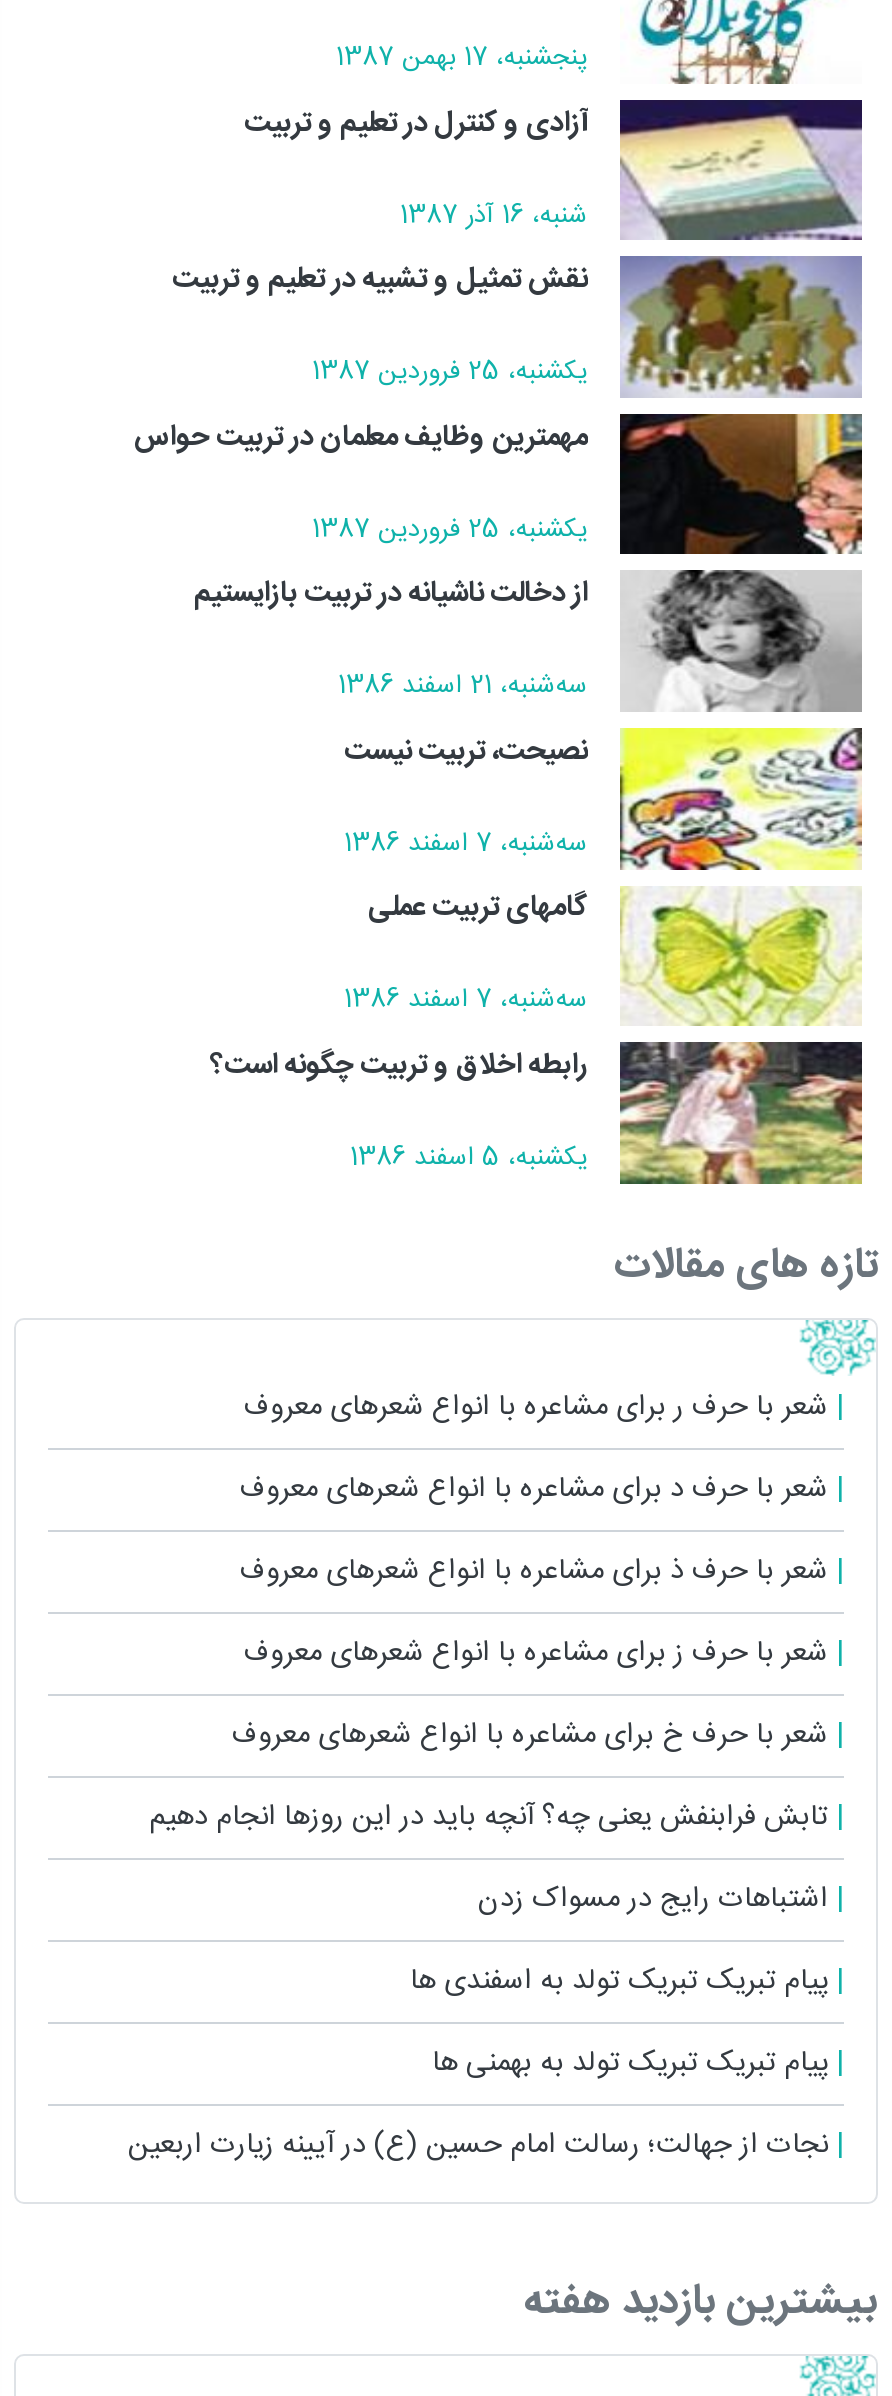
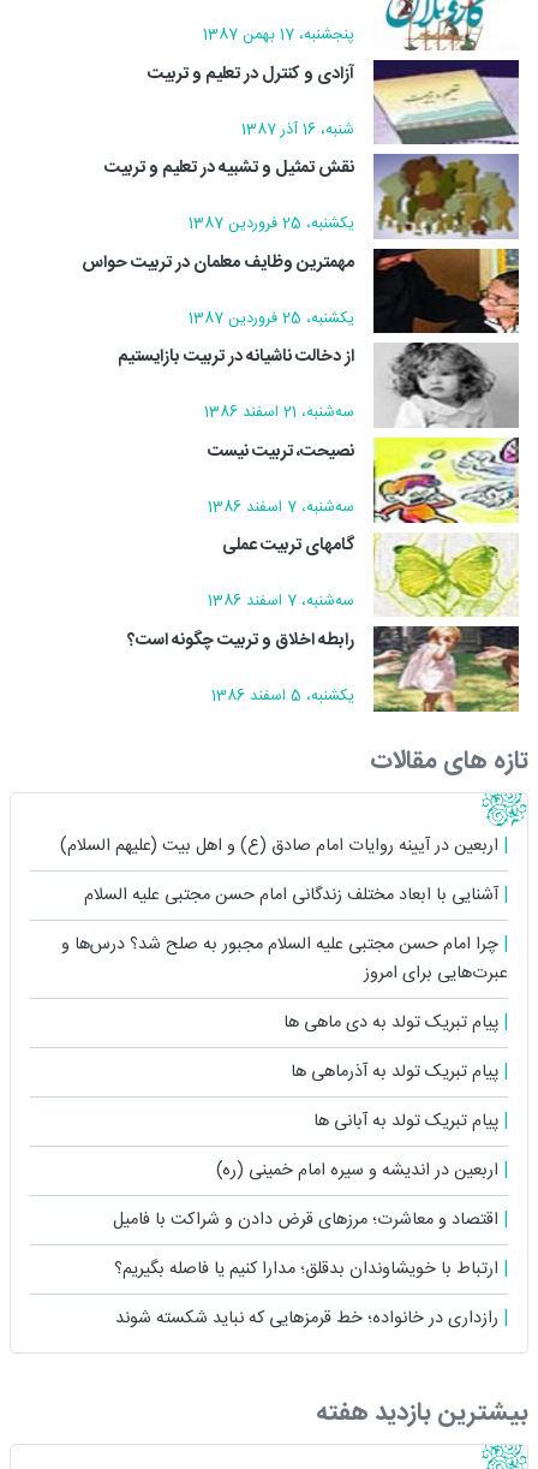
[244,1384,836,1432] شعر با حرف ر برای مشاعره با انواع شعرهای معروف -> [60,832,503,860] اربعین در آیینه روایات امام صادق (ع) و اهل بیت (علیهم السلام)
[240,1466,836,1514] شعر با حرف د برای مشاعره با انواع شعرهای معروف -> [84,881,503,910] آشنایی با ابعاد مختلف زندگانى امام حسن مجتبی علیه السلام
[240,1548,836,1596] شعر با حرف ذ برای مشاعره با انواع شعرهای معروف -> [61,930,508,988] چرا امام حسن مجتبی علیه السلام مجبور به صلح شد؟ درس‌ها و | عبرت‌هایی برای امروز
[244,1630,836,1678] شعر با حرف ز برای مشاعره با انواع شعرهای معروف -> [283,1008,503,1037] پیام تبریک تولد به دی ماهی ها
[232,1712,836,1760] شعر با حرف خ برای مشاعره با انواع شعرهای معروف -> [291,1058,503,1086] پیام تبریک تولد به آذرماهی ها
[150,1794,836,1842] تابش فرابنفش یعنی چه؟ آنچه باید در این روزها انجام دهیم -> [313,1107,503,1136] پیام تبریک تولد به آبانی ها
[478,1876,836,1924] اشتباهات رایج در مسواک زدن -> [216,1156,503,1185] اربعین در اندیشه و سیره امام خمینی (ره)
[410,1958,836,2006] پیام تبریک تبریک تولد به اسفندی ها -> [113,1205,503,1234] اقتصاد و معاشرت؛ مرزهای قرض دادن و شراکت با فامیل
[432,2040,836,2088] پیام تبریک تبریک تولد به بهمنی ها -> [114,1255,503,1284] ارتباط با خویشاوندان بدقلق؛ مدارا کنیم یا فاصله بگیریم؟
[128,2122,836,2170] نجات از جهالت؛ رسالت امام حسین (ع) در آیینه زیارت اربعین -> [115,1304,503,1333] رازداری در خانواده؛ خط قرمزهایی که نباید شکسته شوند

